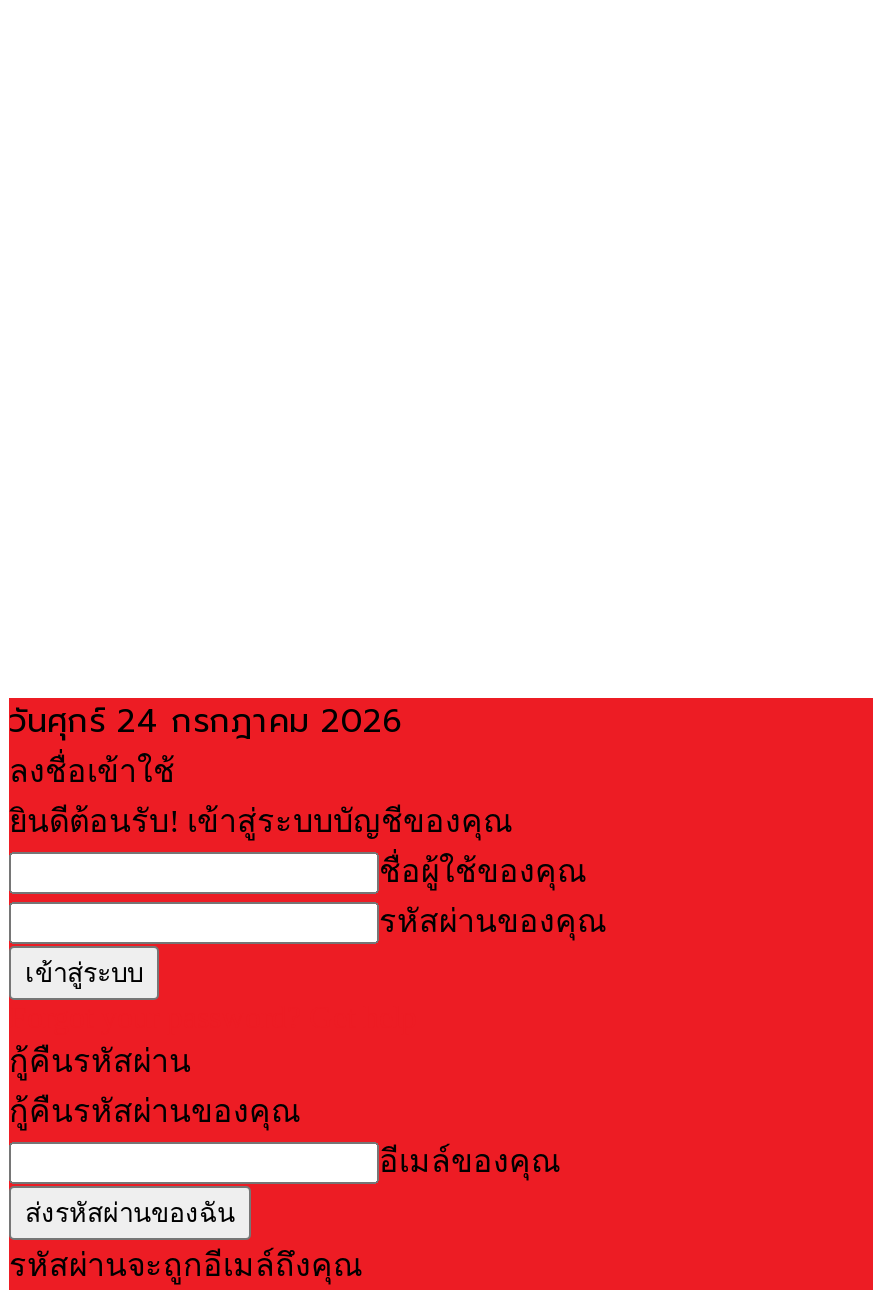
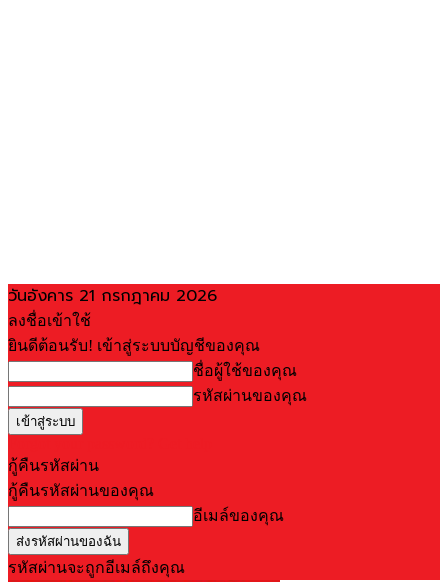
[9,698,403,746] วันศุกร์ 24 กรกฎาคม 2026 -> [8,284,217,308] วันอังคาร 21 กรกฎาคม 2026

